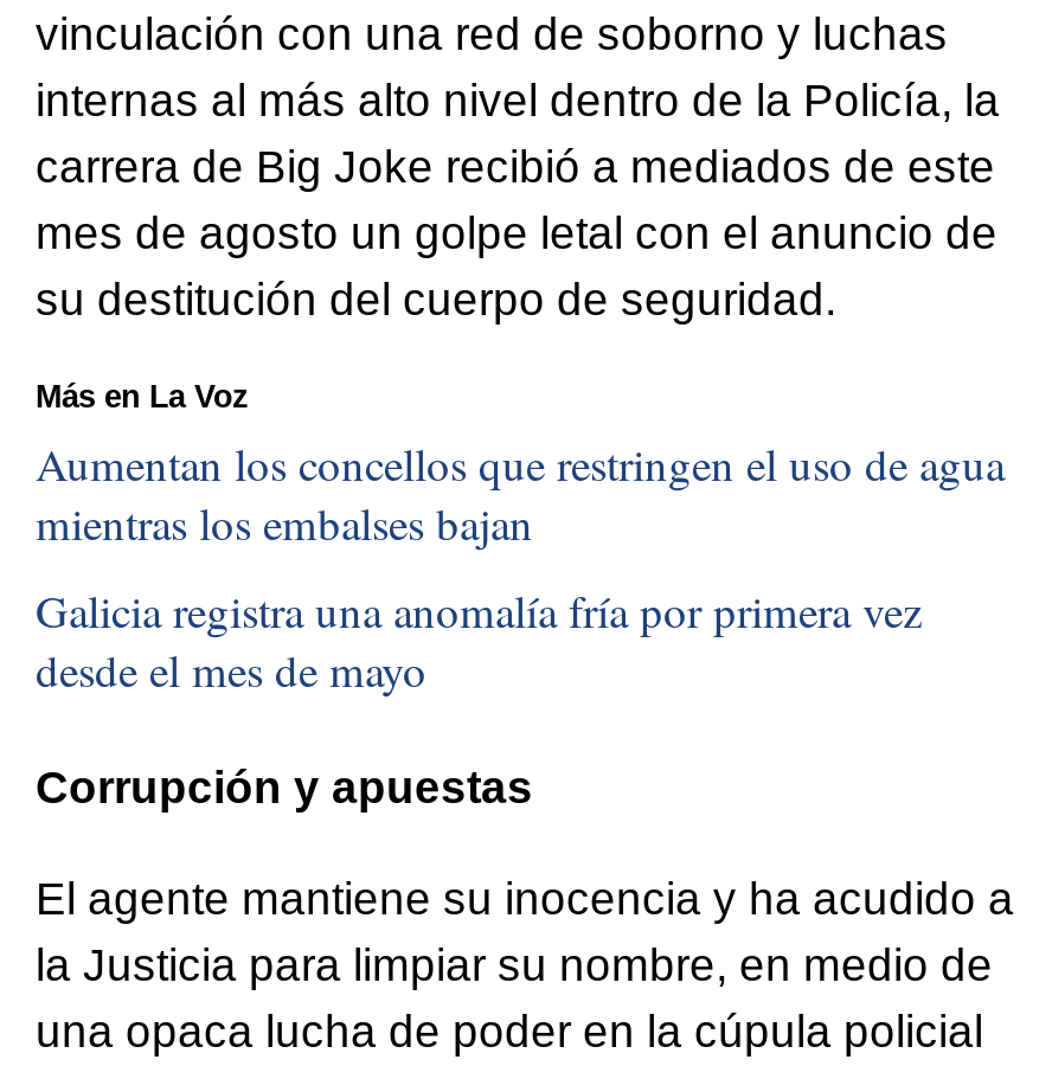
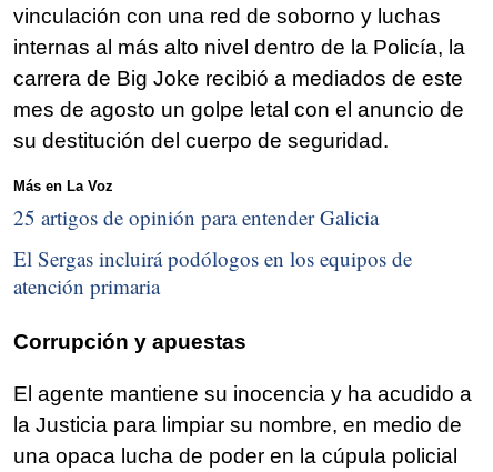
[36,433,1005,551] Aumentan los concellos que restringen el uso de agua | mientras los embalses bajan -> [13,203,379,231] 25 artigos de opinión para entender Galicia
[36,581,922,700] Galicia registra una anomalía fría por primera vez | desde el mes de mayo -> [13,245,412,300] El Sergas incluirá podólogos en los equipos de | atención primaria

